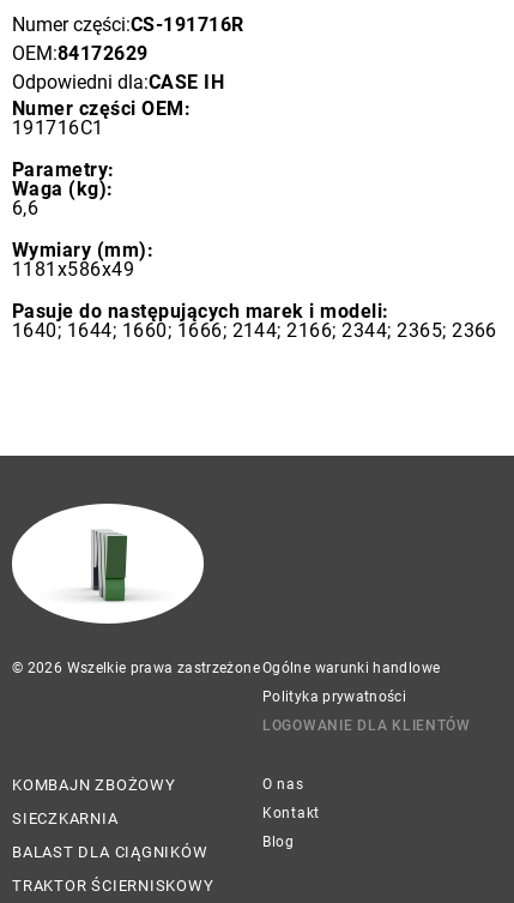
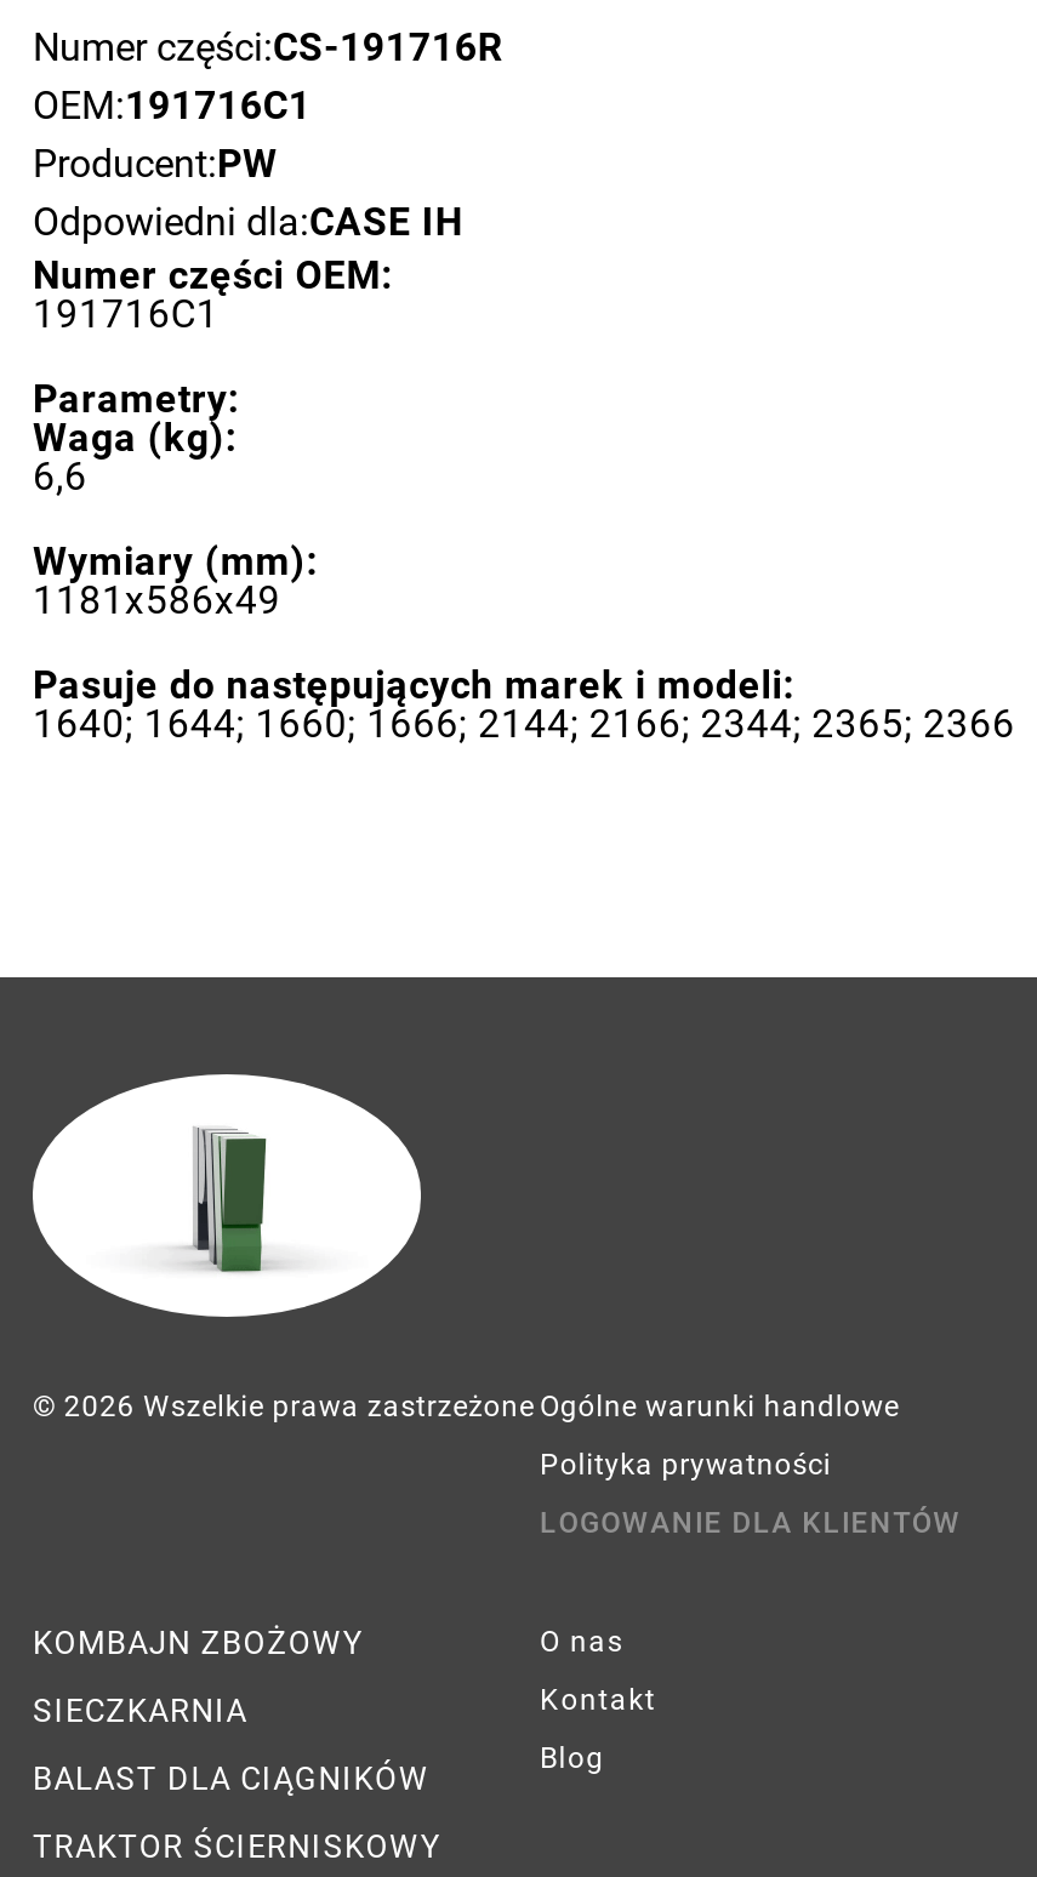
[12,42,148,65] OEM:84172629 -> [33,82,311,187] OEM:191716C1 | Producent:PW

